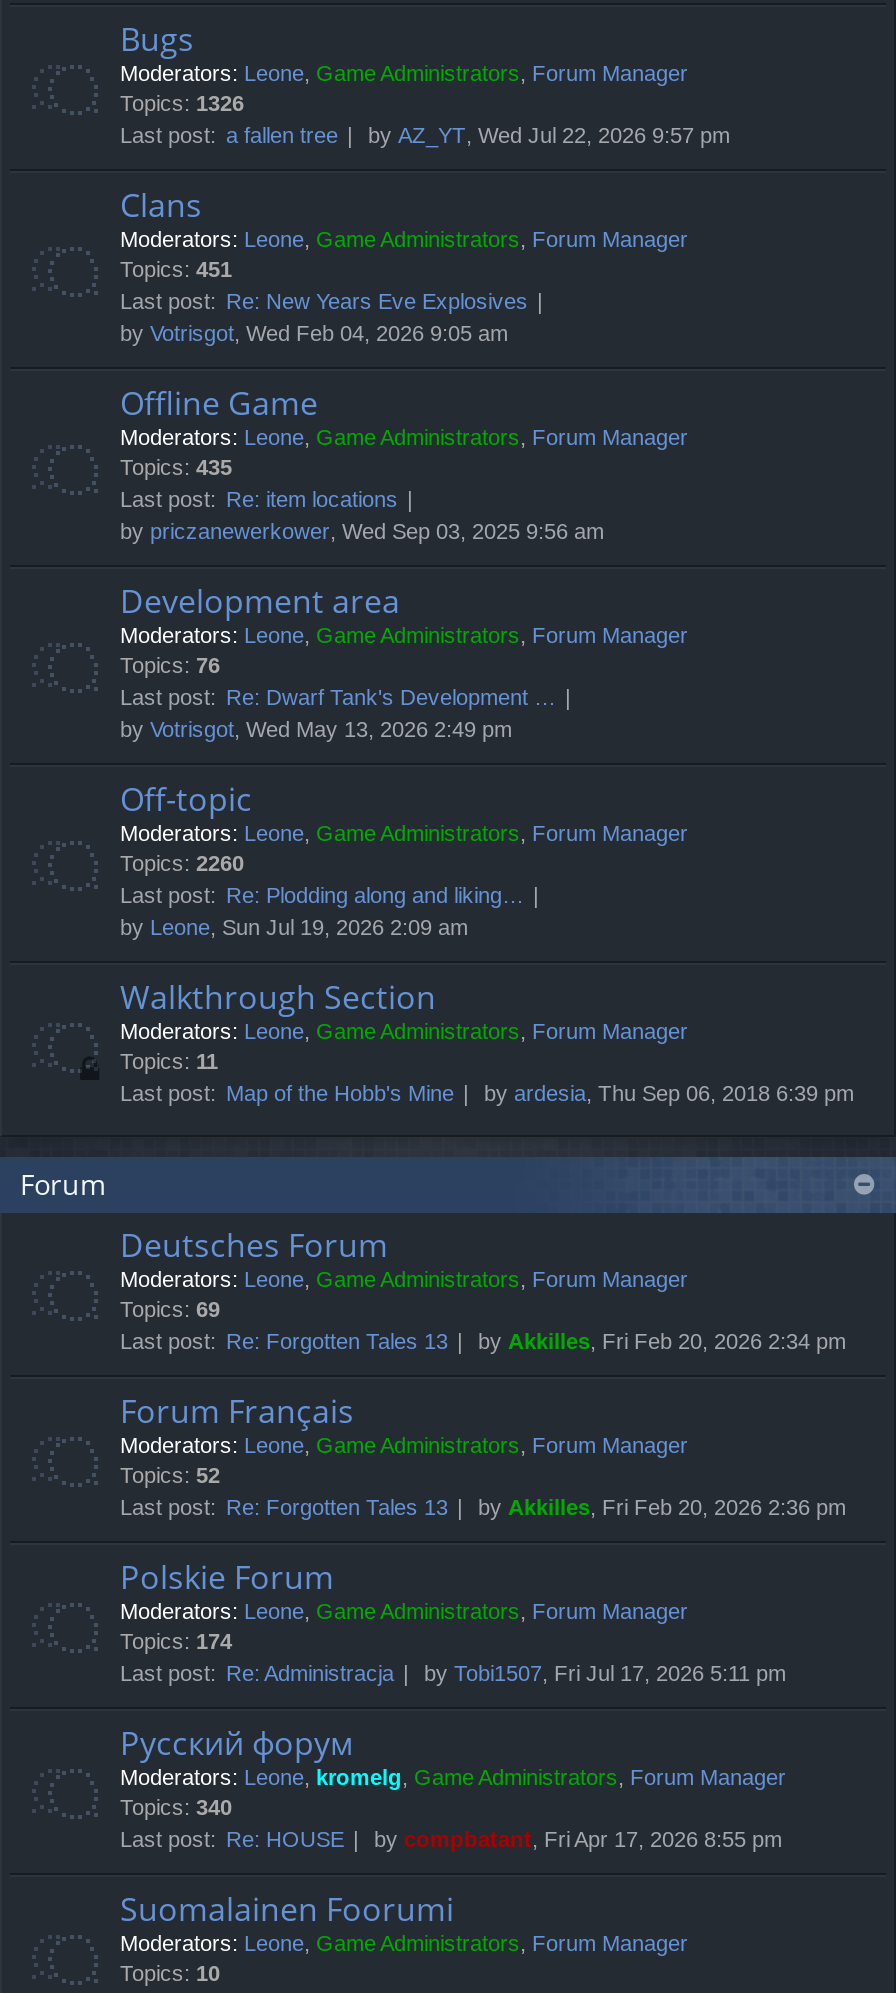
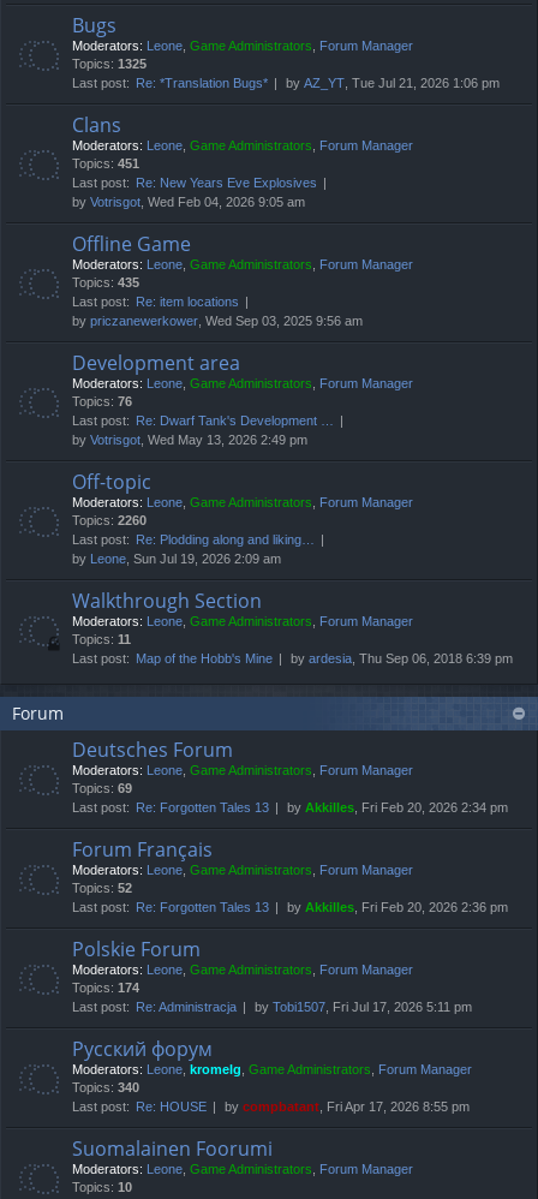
[120,92,244,116] Topics: 1326 -> [72,57,147,71] Topics: 1325
[120,124,338,148] Last post: a fallen tree -> [72,76,268,91] Last post: Re: *Translation Bugs*
[368,124,730,148] by AZ_YT, Wed Jul 22, 2026 9:57 pm -> [286,76,500,91] by AZ_YT, Tue Jul 21, 2026 1:06 pm

